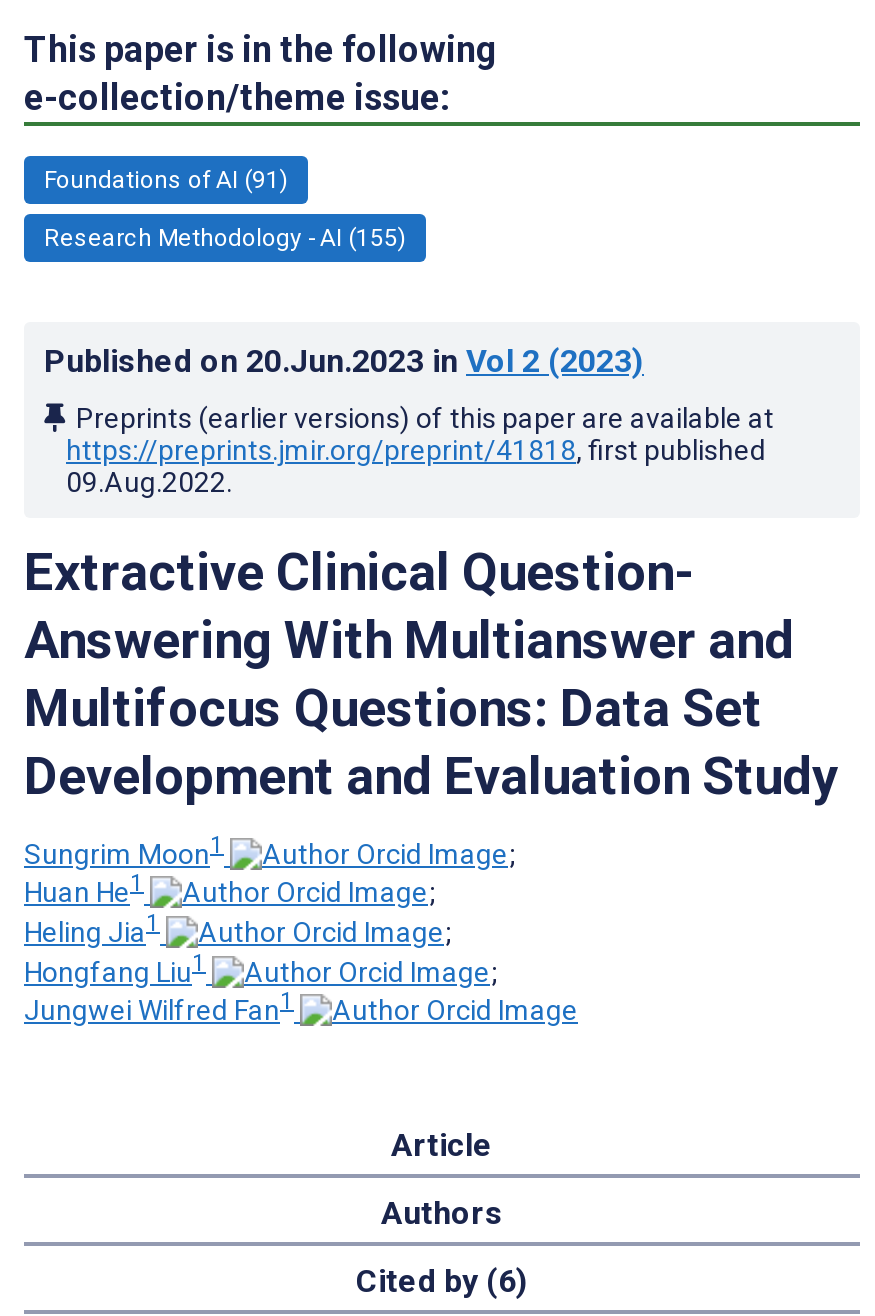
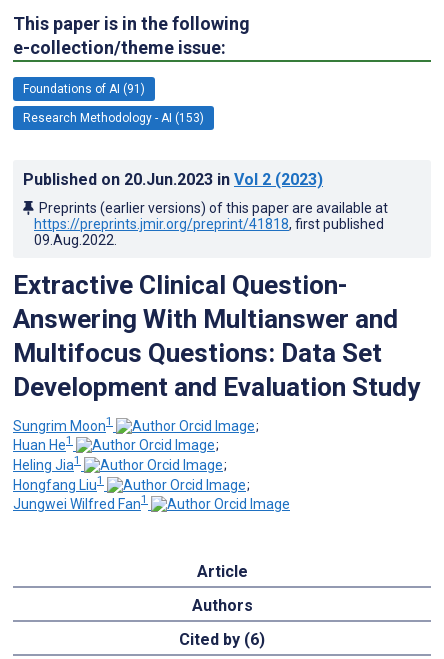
[44,224,406,252] Research Methodology - AI (155) -> [23,111,204,125] Research Methodology - AI (153)

